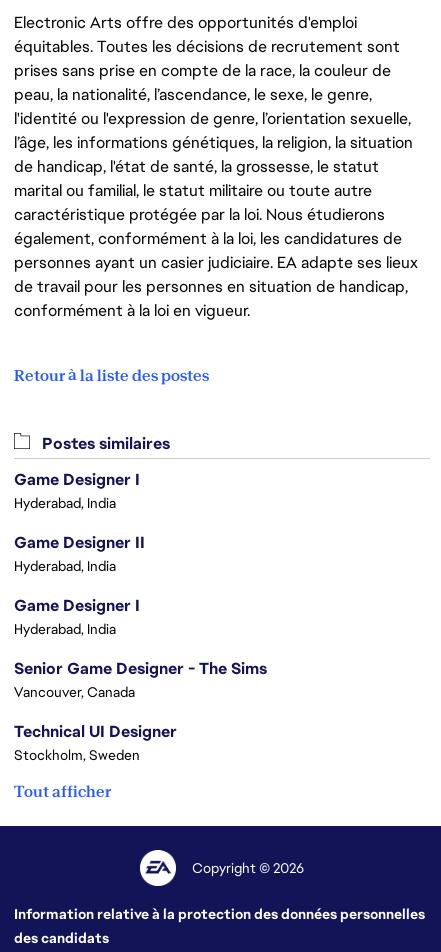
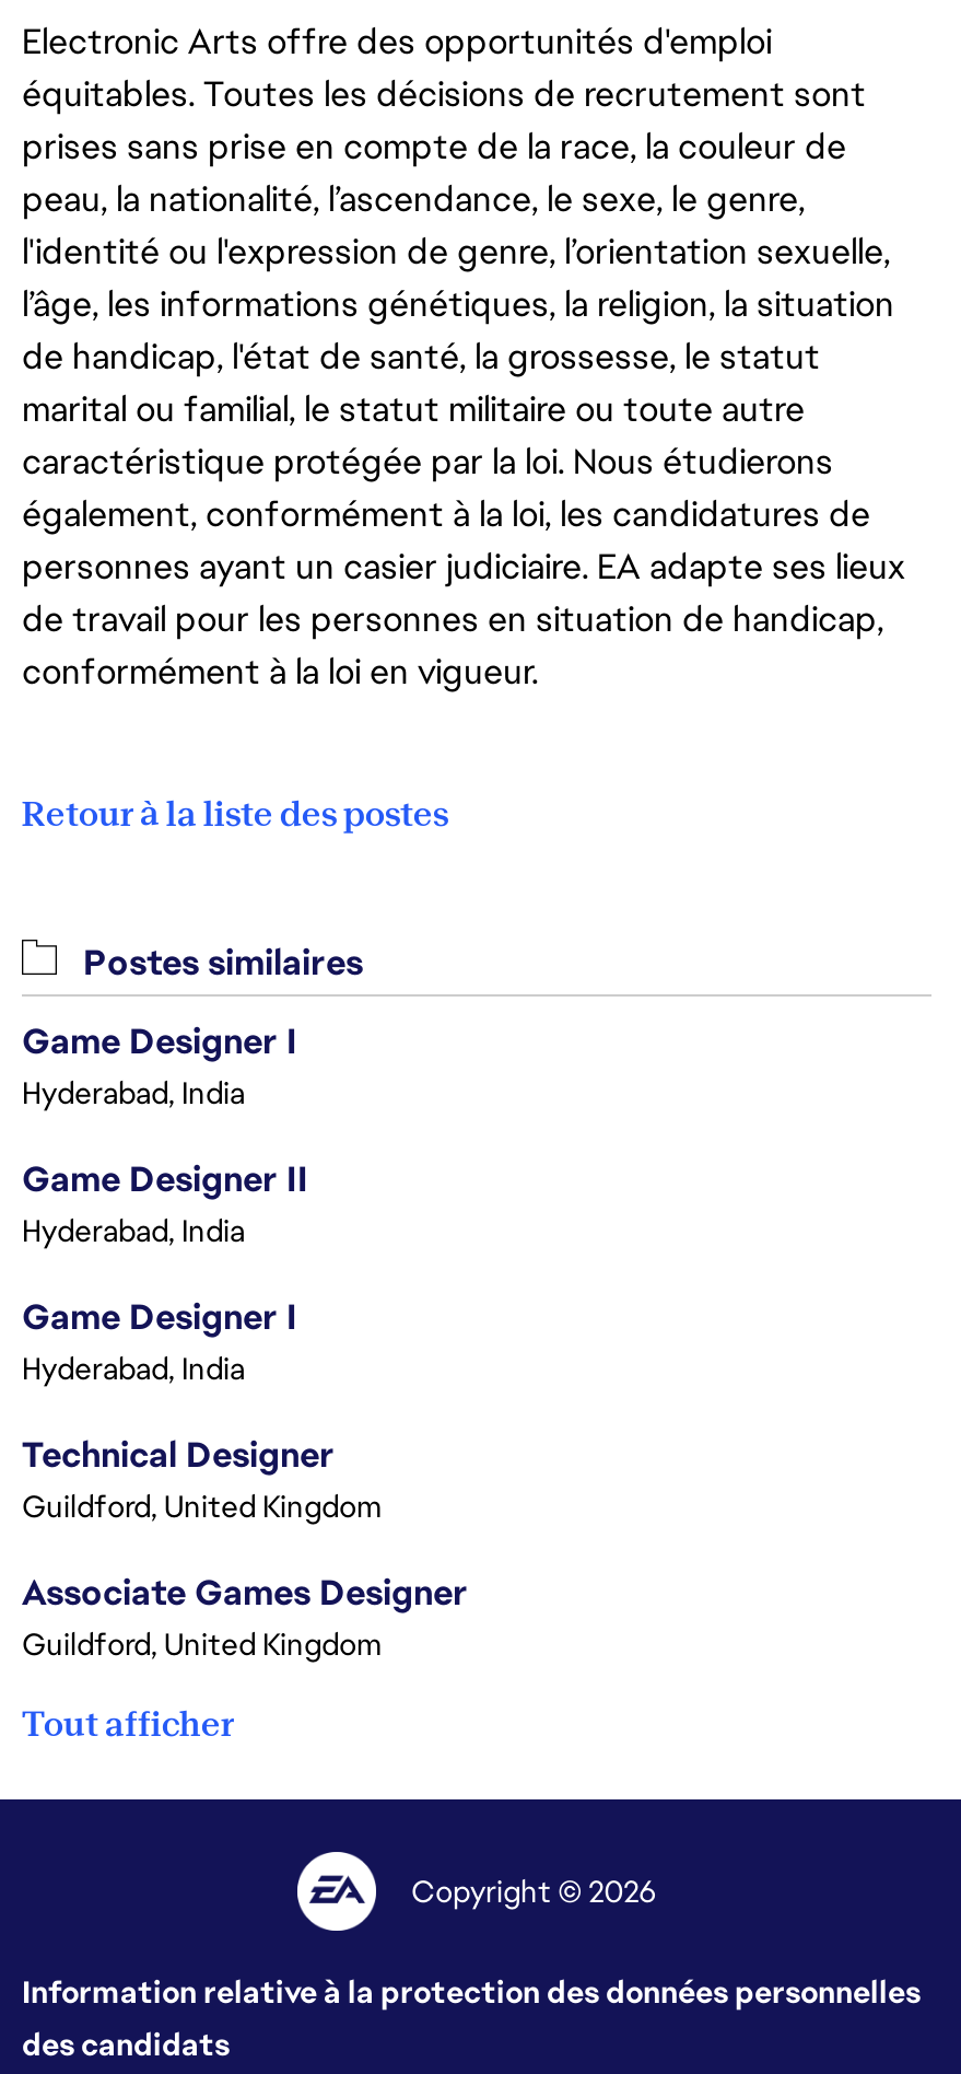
[14,658,267,701] Senior Game Designer - The Sims | Vancouver, Canada -> [22,1433,383,1527] Technical Designer | Guildford, United Kingdom
[14,721,177,764] Technical UI Designer | Stockholm, Sweden -> [22,1570,468,1664] Associate Games Designer | Guildford, United Kingdom

